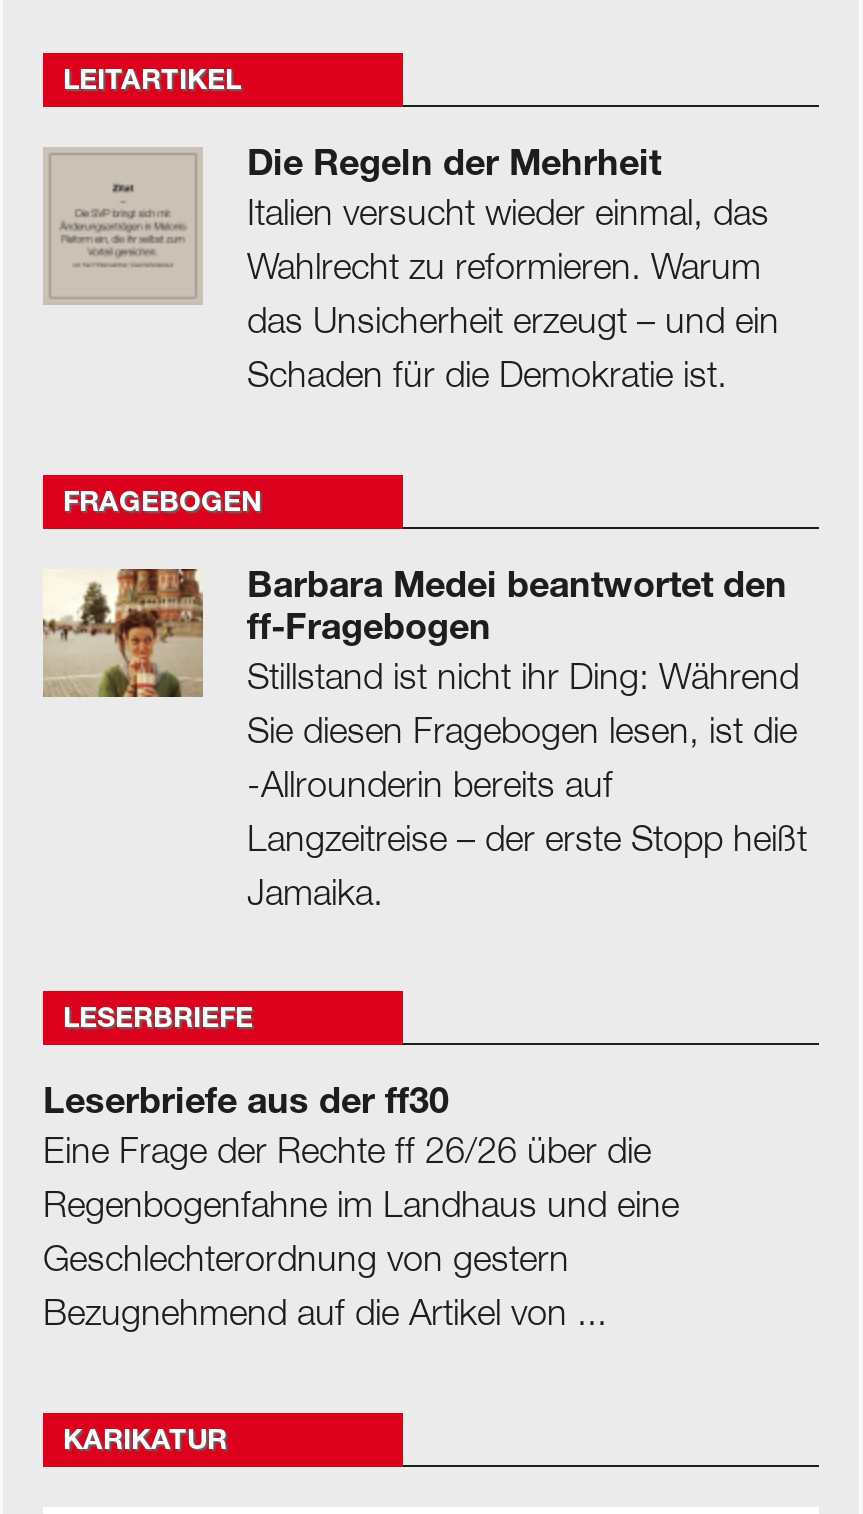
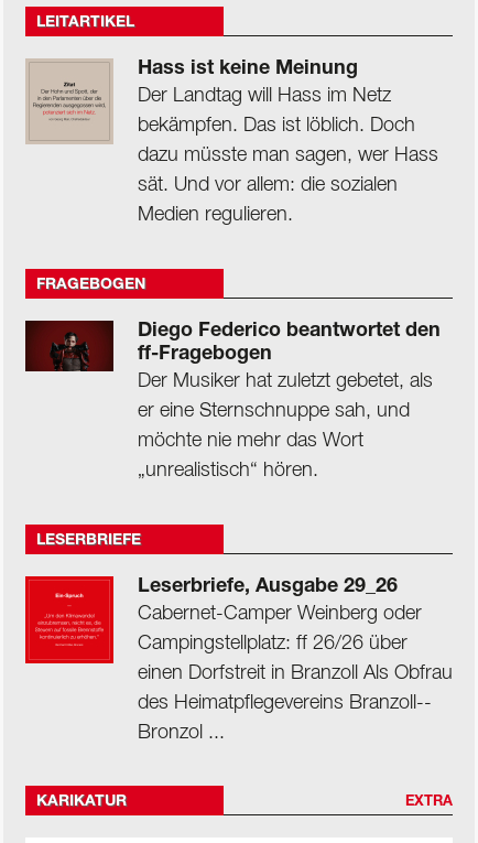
[247,149,779,393] Die Regeln der Mehrheit | Italien versucht wieder einmal, das | Wahlrecht zu reformieren. Warum | das Unsicherheit erzeugt – und ein | Schaden für die Demokratie ist. -> [138,59,438,224] Hass ist keine Meinung | Der Landtag will Hass im Netz | bekämpfen. Das ist löblich. Doch | dazu müsste man sagen, wer Hass | sät. Und vor allem: die sozialen | Medien regulieren.
[41,567,787,699] [image] | Barbara Medei beantwortet den -> [24,320,441,372] [image] | Diego Federico beantwortet den
[247,662,807,910] Stillstand ist nicht ihr Ding: Während | Sie diesen Fragebogen lesen, ist die | -Allrounderin bereits auf | Langzeitreise – der erste Stopp heißt | Jamaika. -> [138,372,433,479] Der Musiker hat zuletzt gebetet, als | er eine Sternschnuppe sah, und | möchte nie mehr das Wort | „unrealistisch“ hören.
[43,1088,679,1332] Leserbriefe aus der ff30 | Eine Frage der Rechte ff 26/26 über die | Regenbogenfahne im Landhaus und eine | Geschlechterordnung von gestern | Bezugnehmend auf die Artikel von ... -> [138,577,453,741] Leserbriefe, Ausgabe 29_26 | Cabernet-Camper Weinberg oder | Campingstellplatz: ff 26/26 über | einen Dorfstreit in Branzoll Als Obfrau | des Heimatpflegevereins Branzoll- | Bronzol ...
none -> [405,796,453,810] EXTRA

